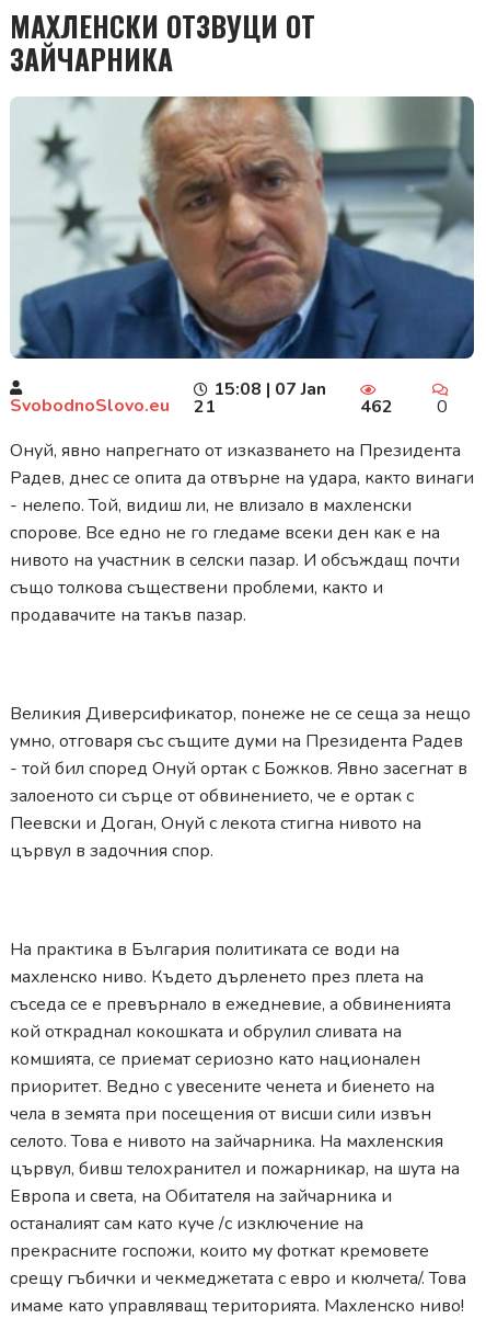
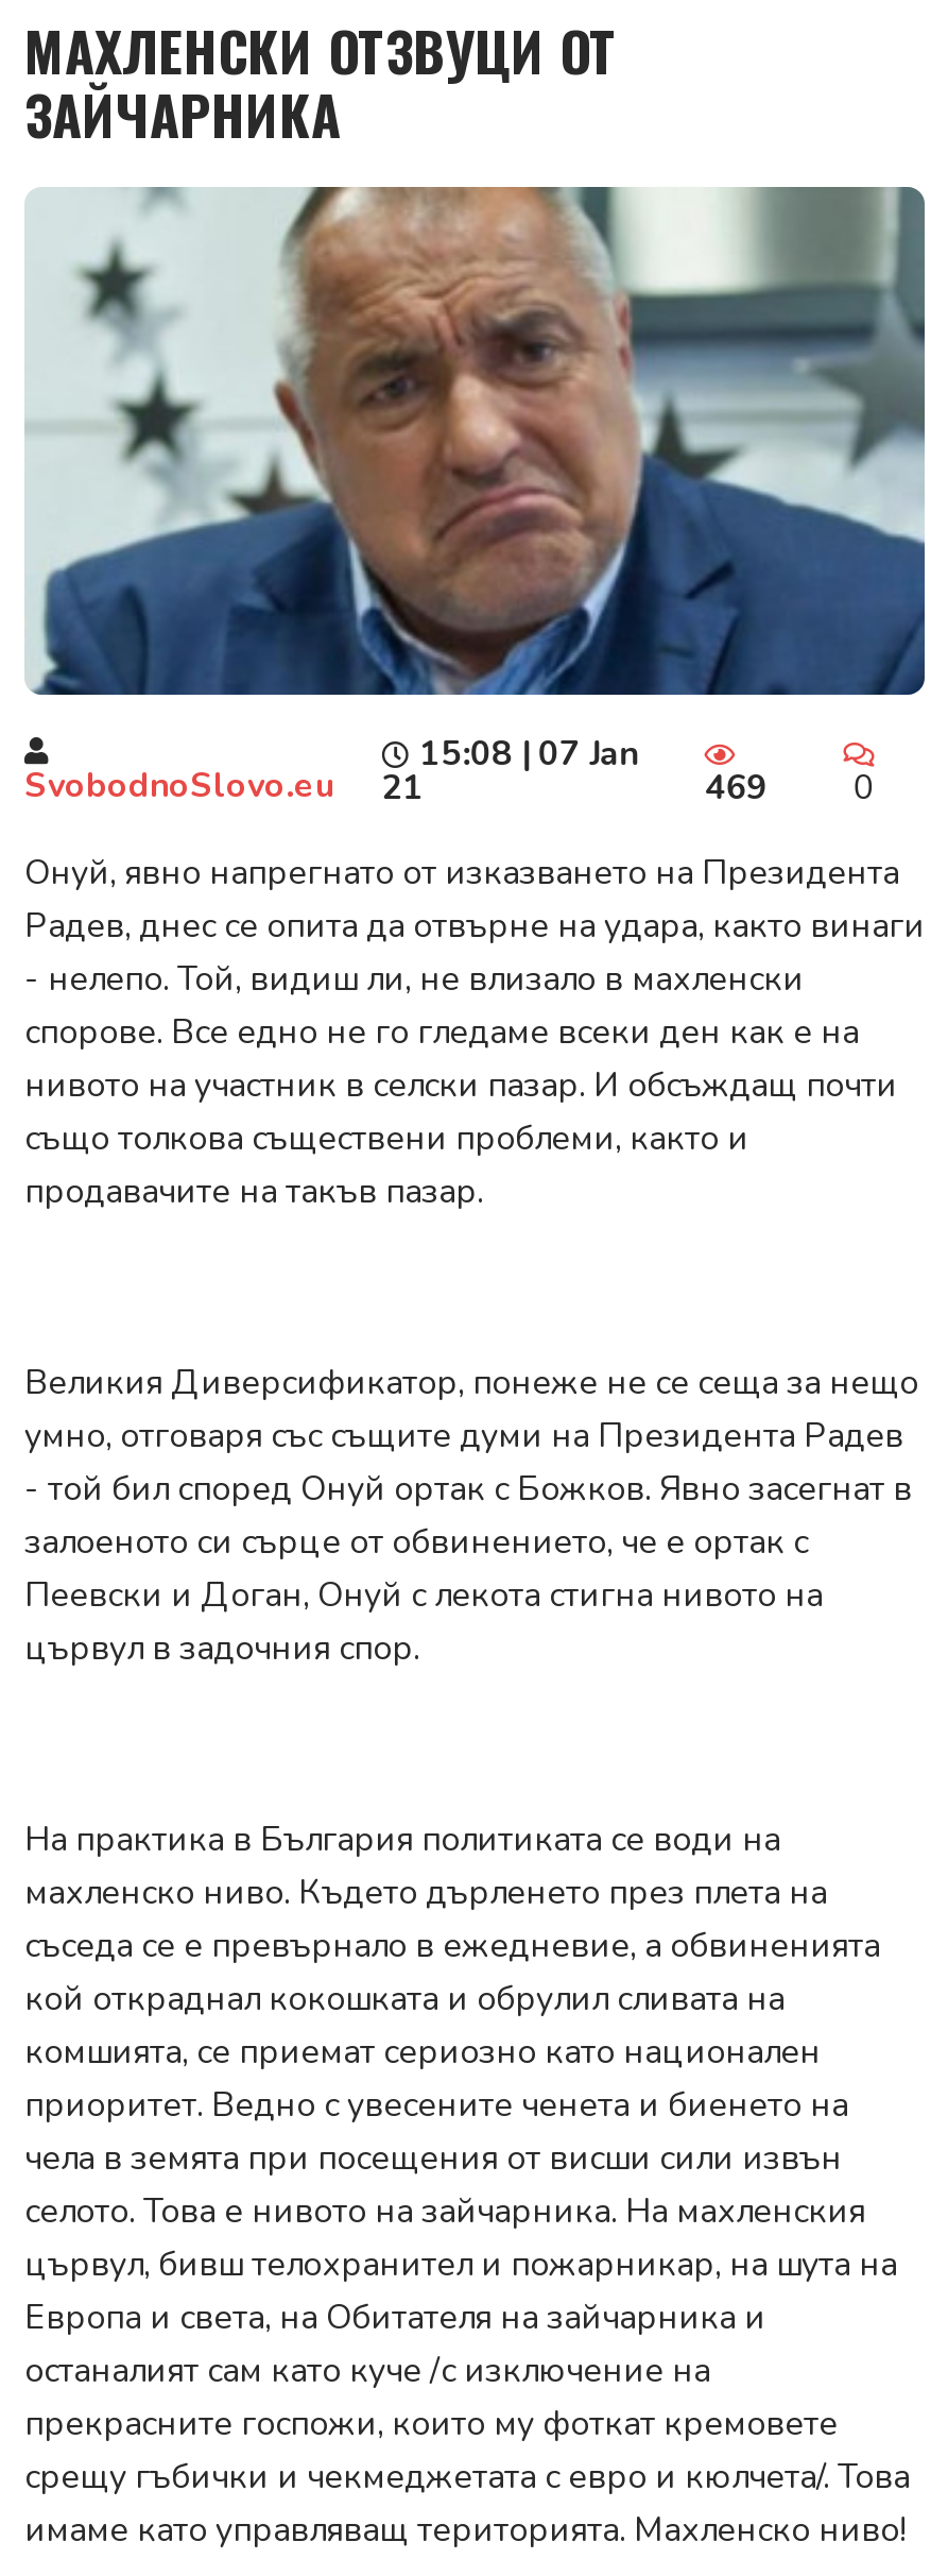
[360,394,448,418] 462 0 -> [704,764,874,811] 469 0

